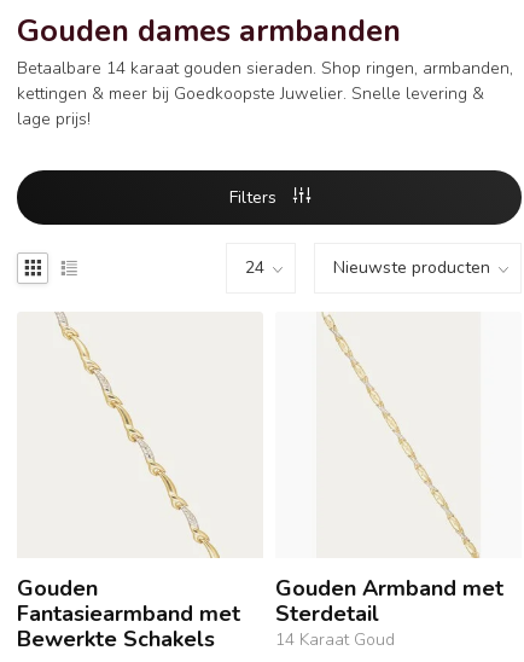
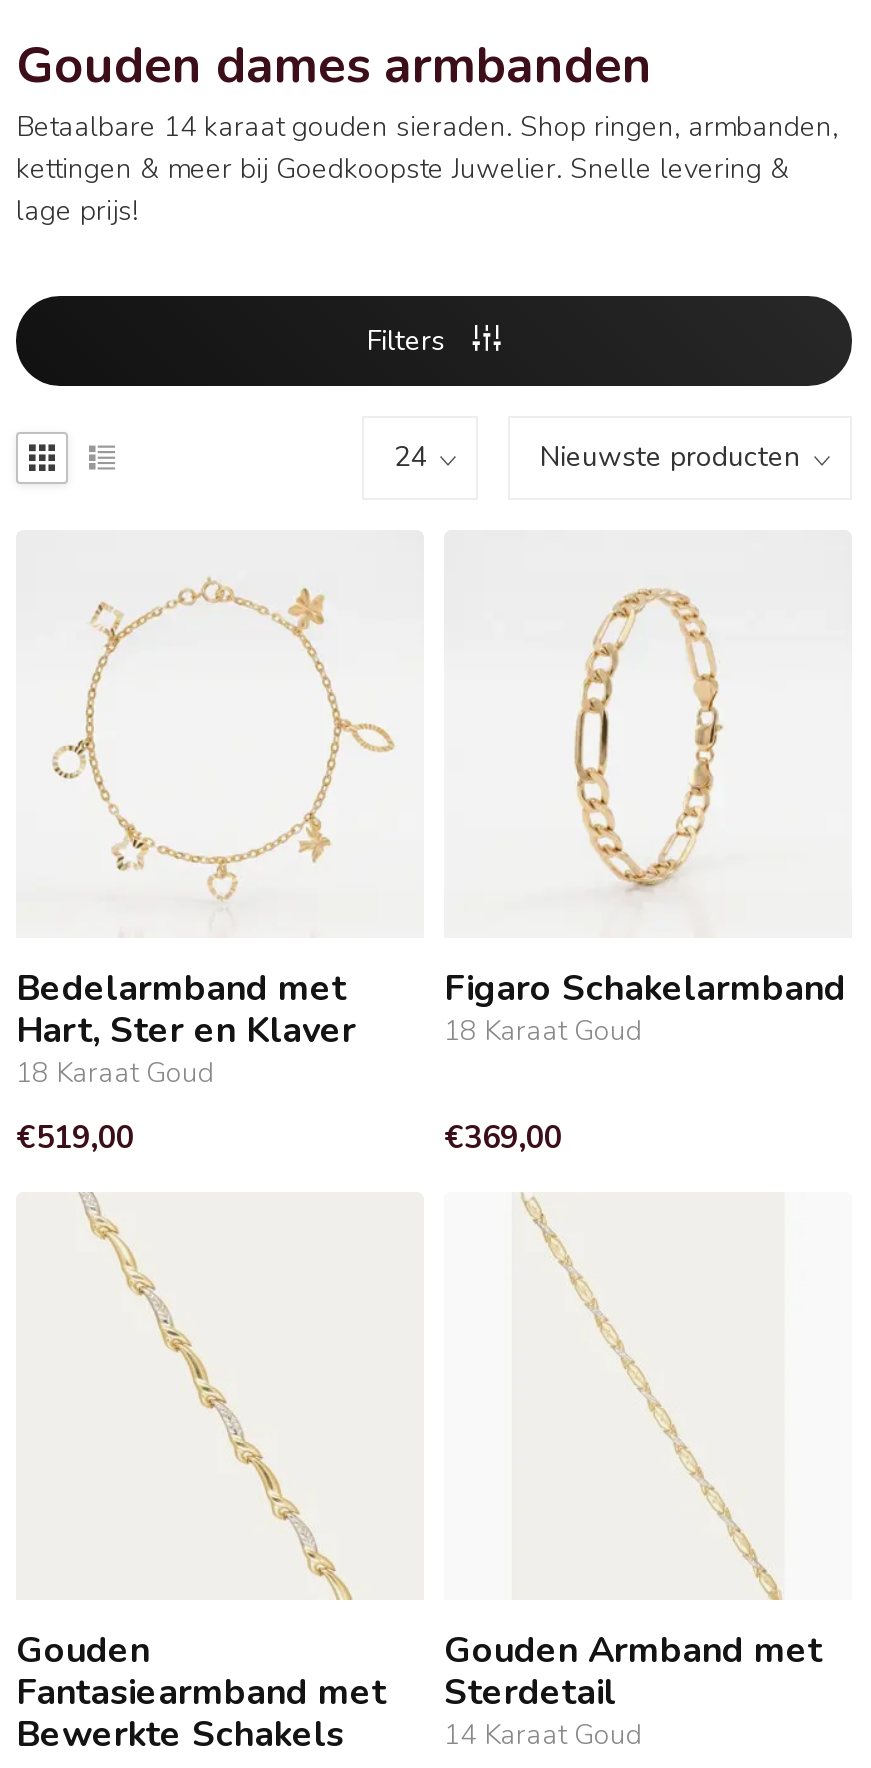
none -> [16,578,394,1158] [image] | Bedelarmband met | Hart, Ster en Klaver | 18 Karaat Goud | €519,00
none -> [444,588,846,1158] [image] | Figaro Schakelarmband | 18 Karaat Goud | €369,00

